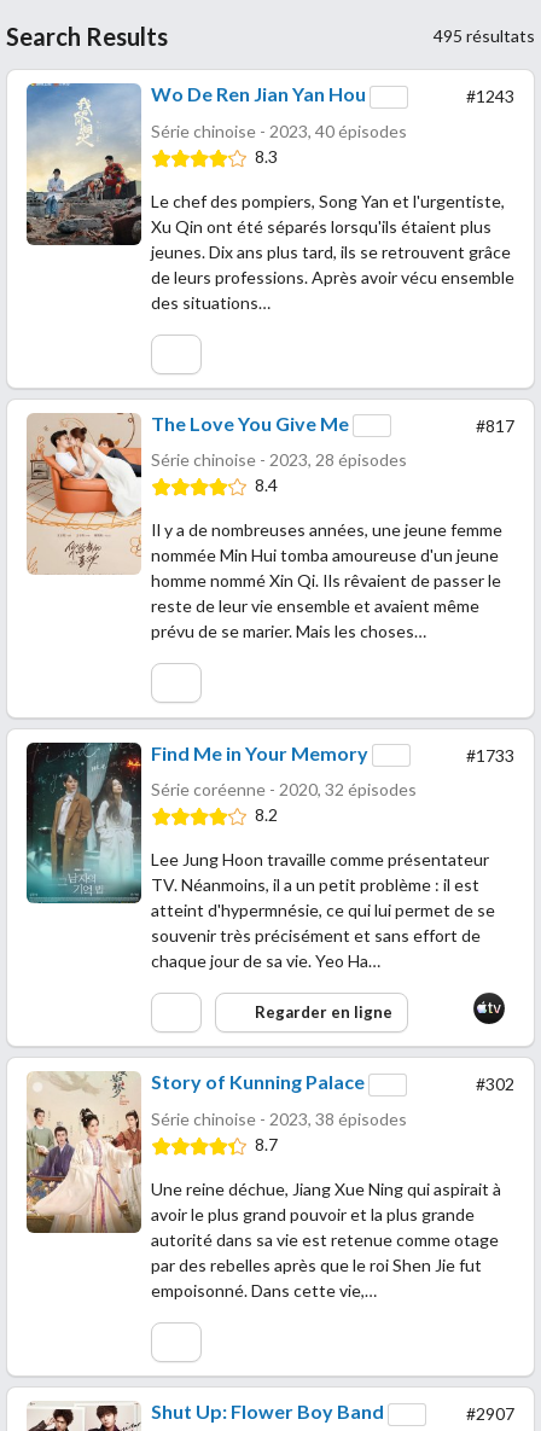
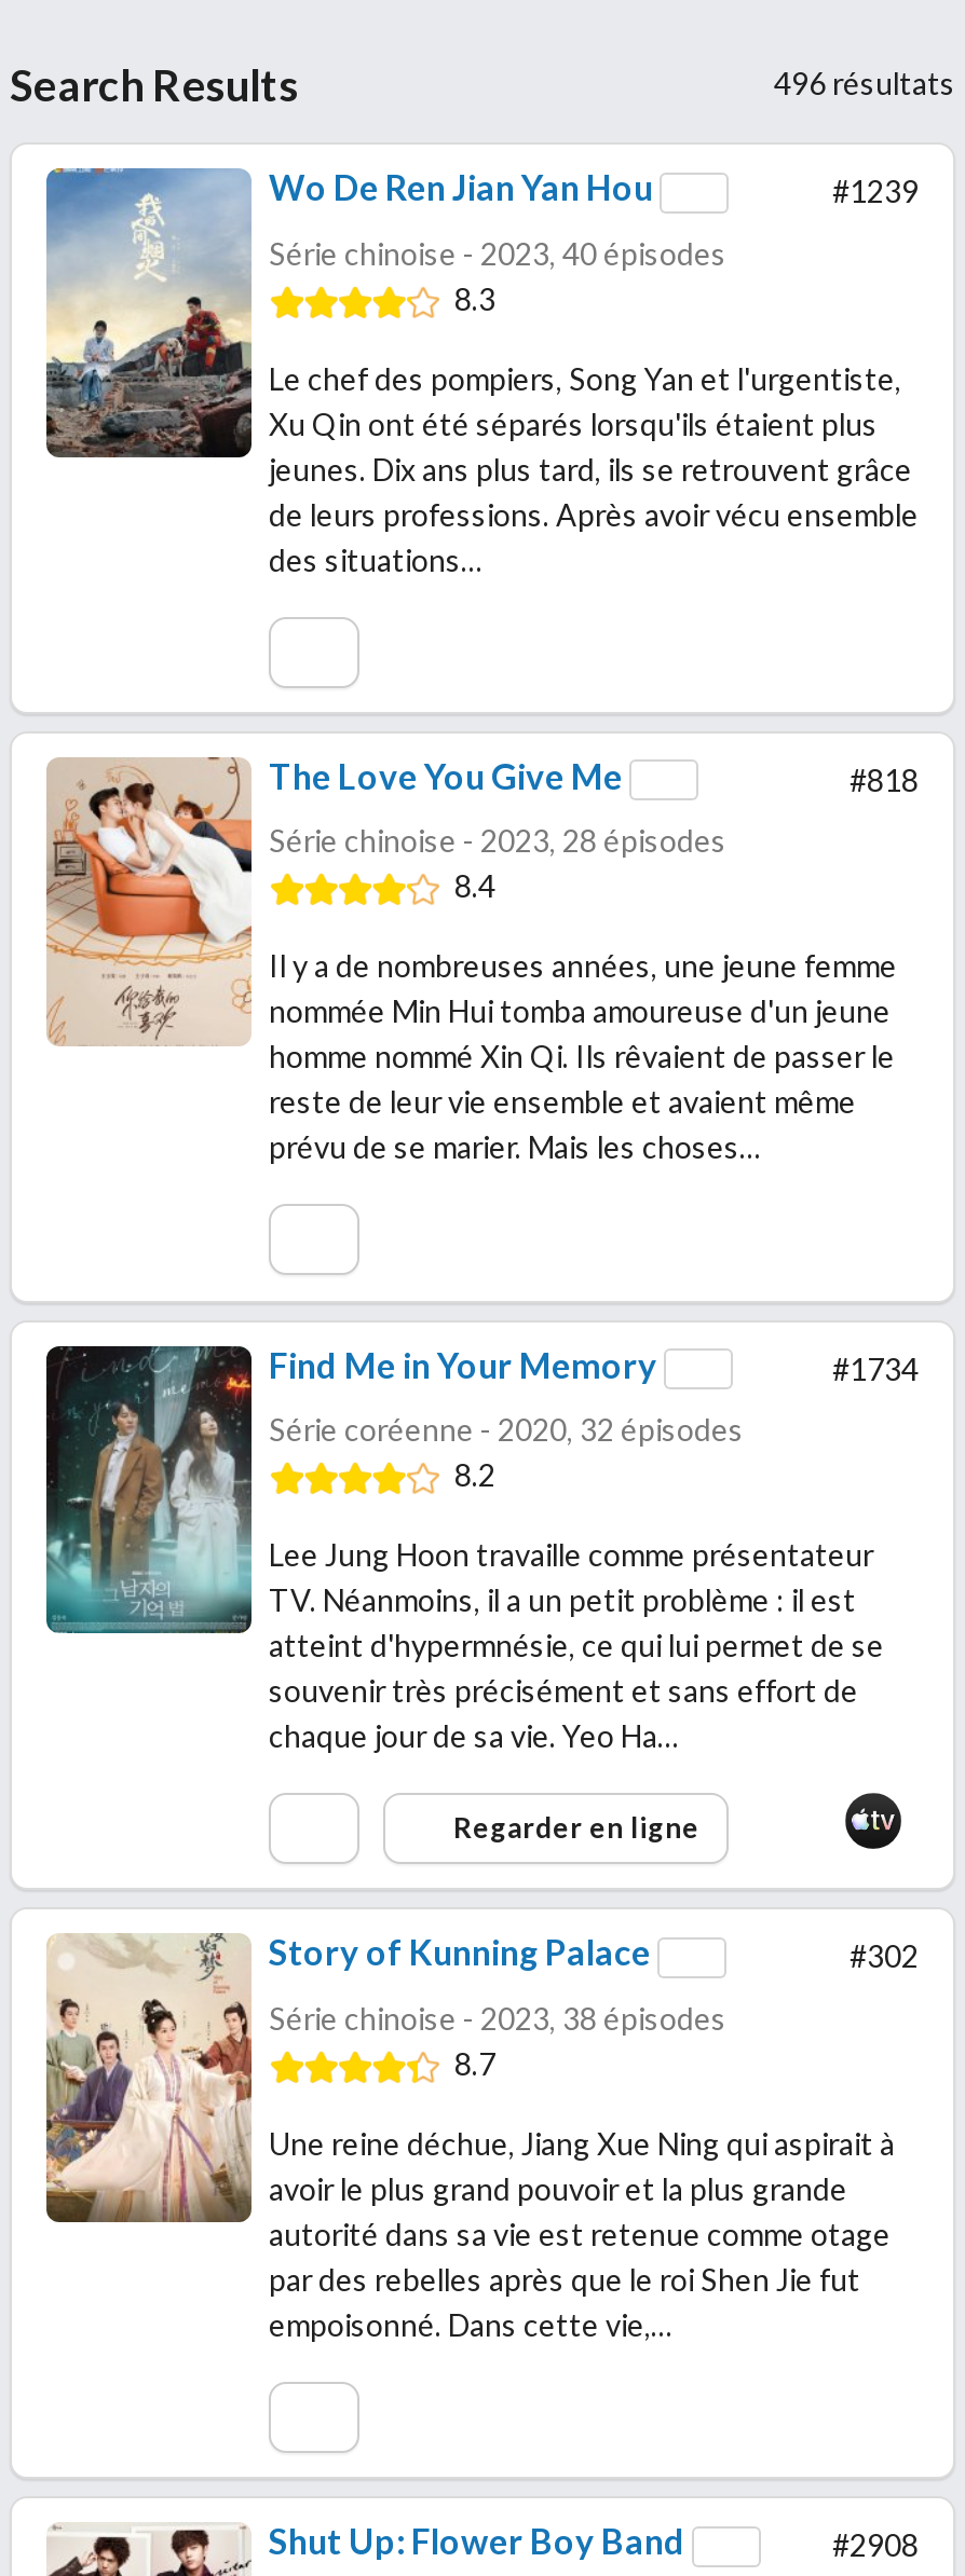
[434,25,535,46] 495 résultats -> [774,65,955,101] 496 résultats
[466,86,514,107] #1243 -> [832,173,919,210] #1239
[476,415,514,436] #817 -> [850,762,919,798] #818
[466,745,514,765] #1733 -> [832,1350,919,1387] #1734
[466,1403,514,1424] #2907 -> [832,2527,919,2563] #2908

